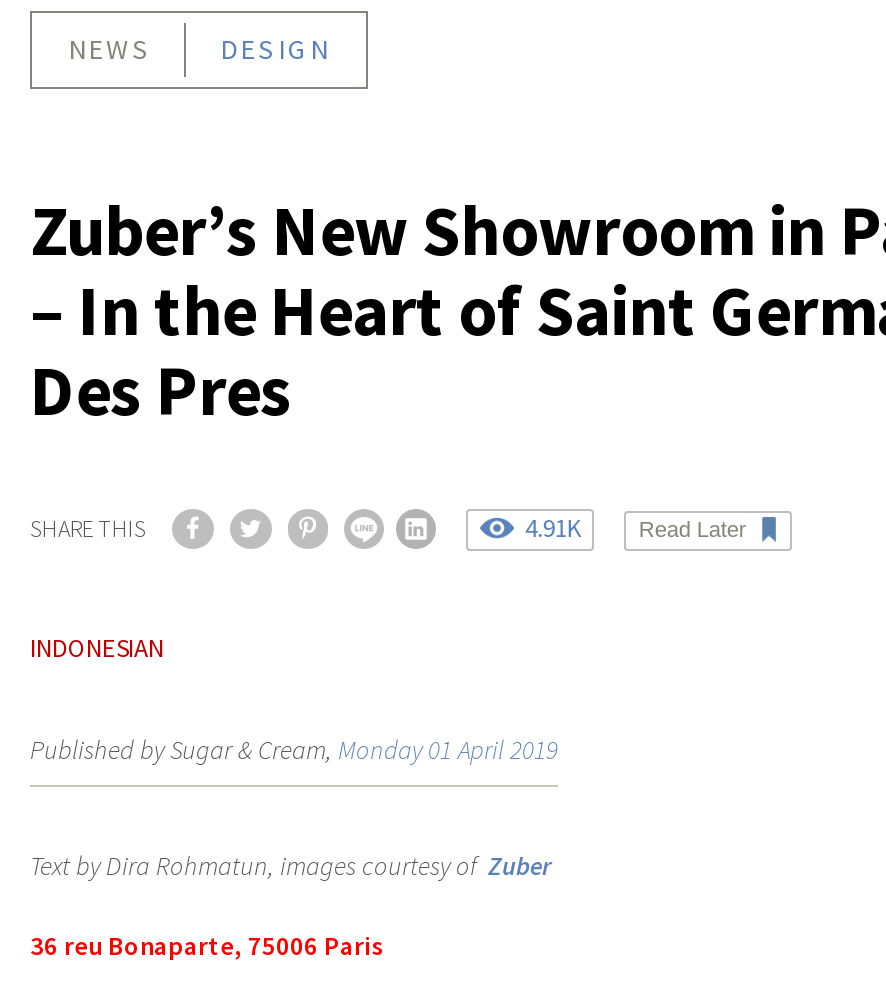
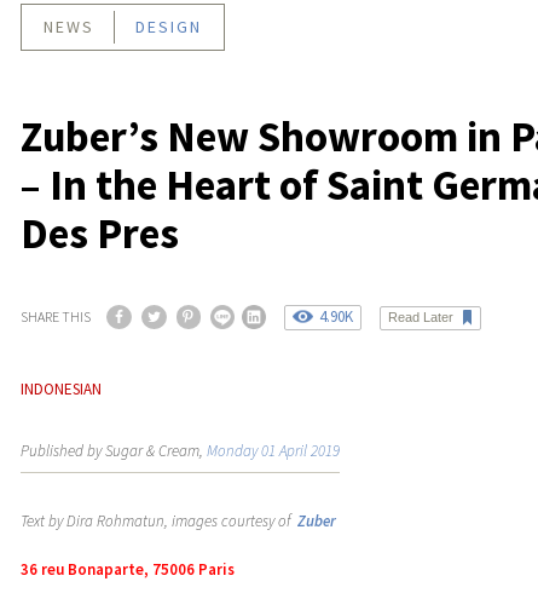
[525,511,581,545] 4.91K -> [320,306,353,327] 4.90K

